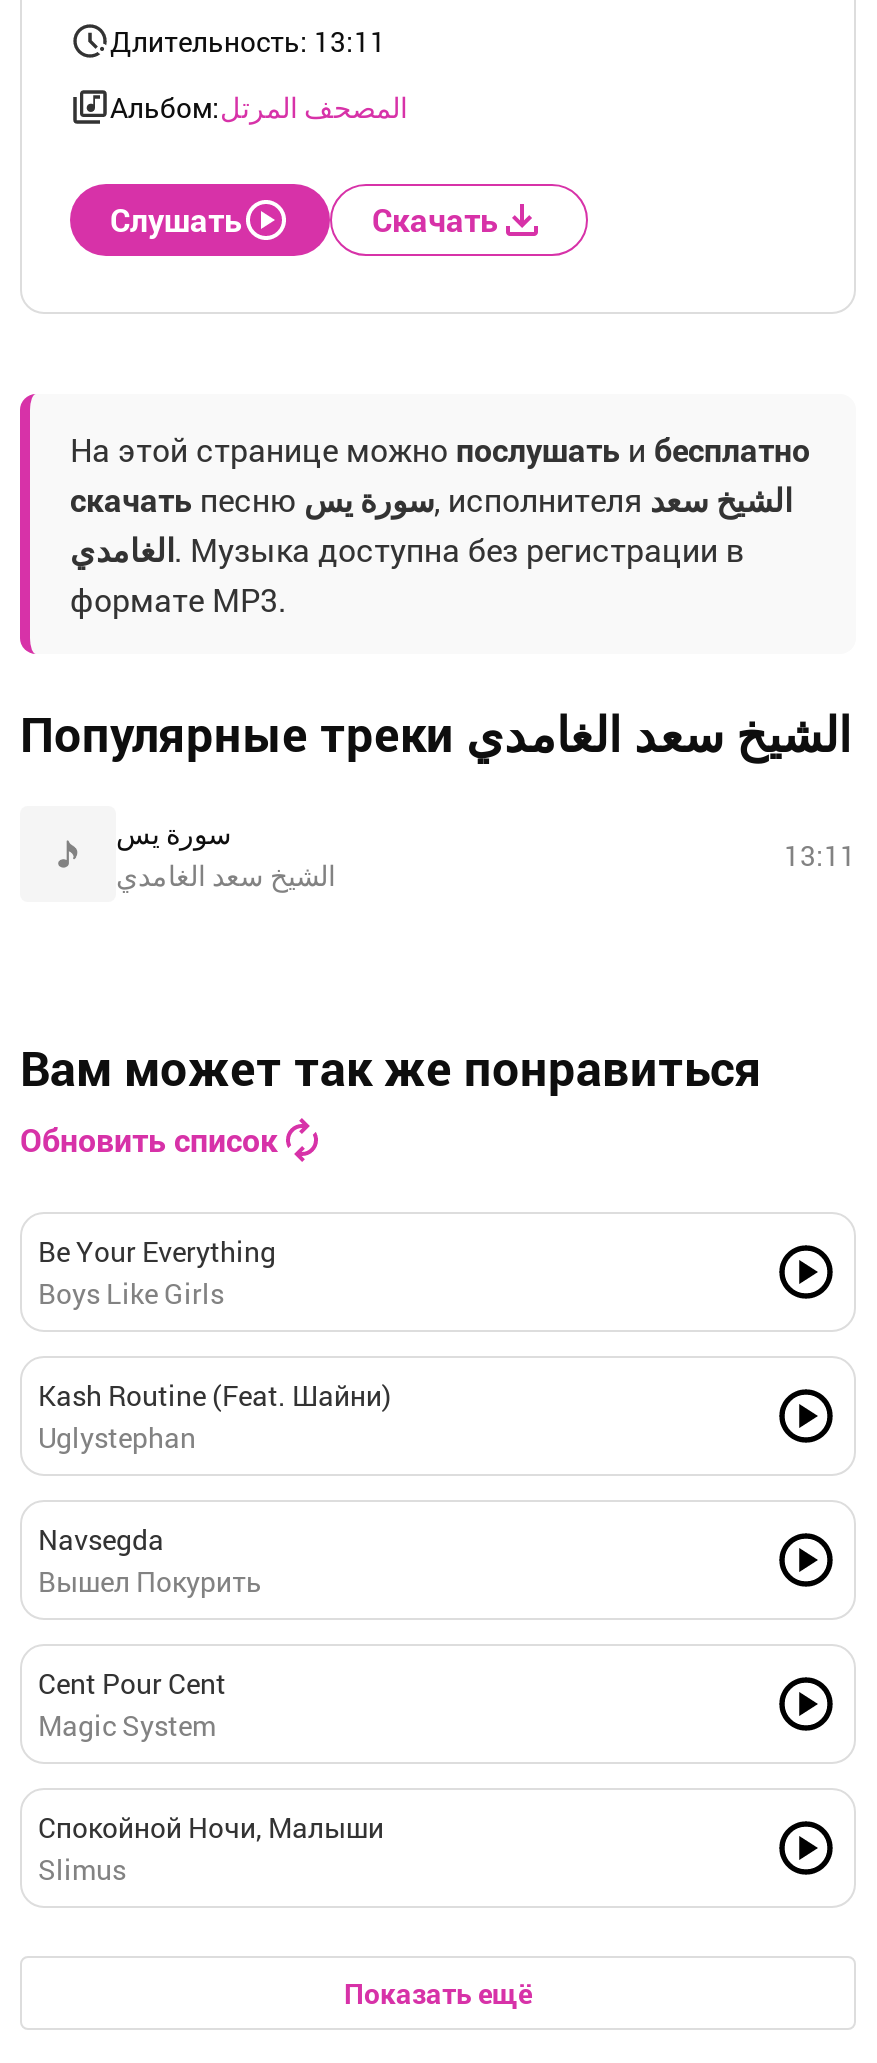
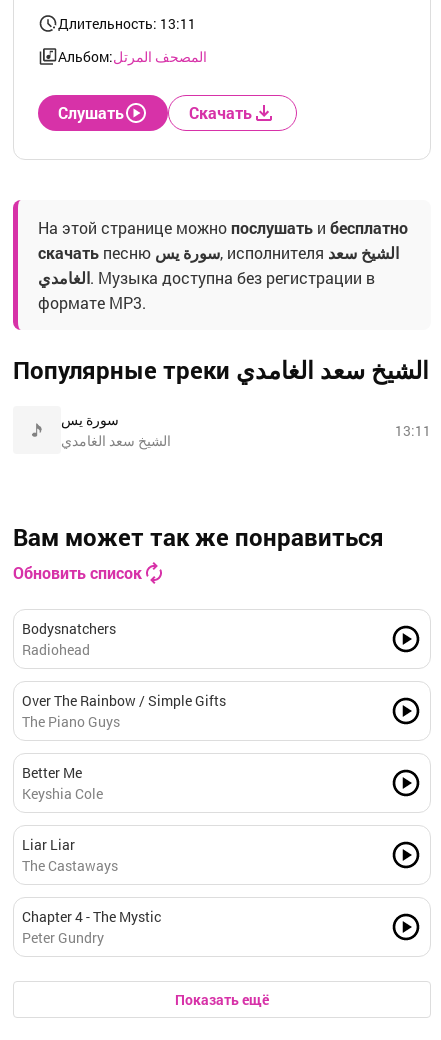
[38,1232,276,1312] Be Your Everything | Boys Like Girls -> [22,619,116,659] Bodysnatchers | Radiohead
[38,1376,392,1456] Kash Routine (Feat. Шайни) | Uglystephan -> [22,691,226,731] Over The Rainbow / Simple Gifts | The Piano Guys
[38,1520,262,1600] Navsegda | Вышел Покурить -> [22,763,103,803] Better Me | Keyshia Cole
[38,1664,226,1744] Cent Pour Cent | Magic System -> [22,835,118,875] Liar Liar | The Castaways
[38,1808,384,1888] Спокойной Ночи, Малыши | Slimus -> [22,907,161,947] Chapter 4 - The Mystic | Peter Gundry

